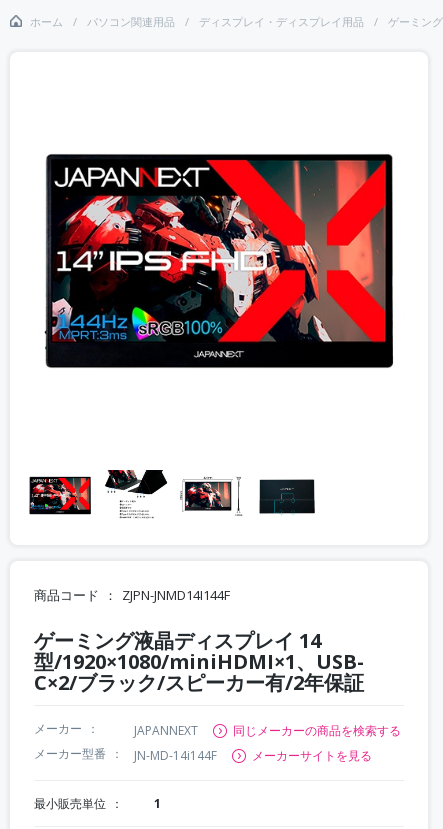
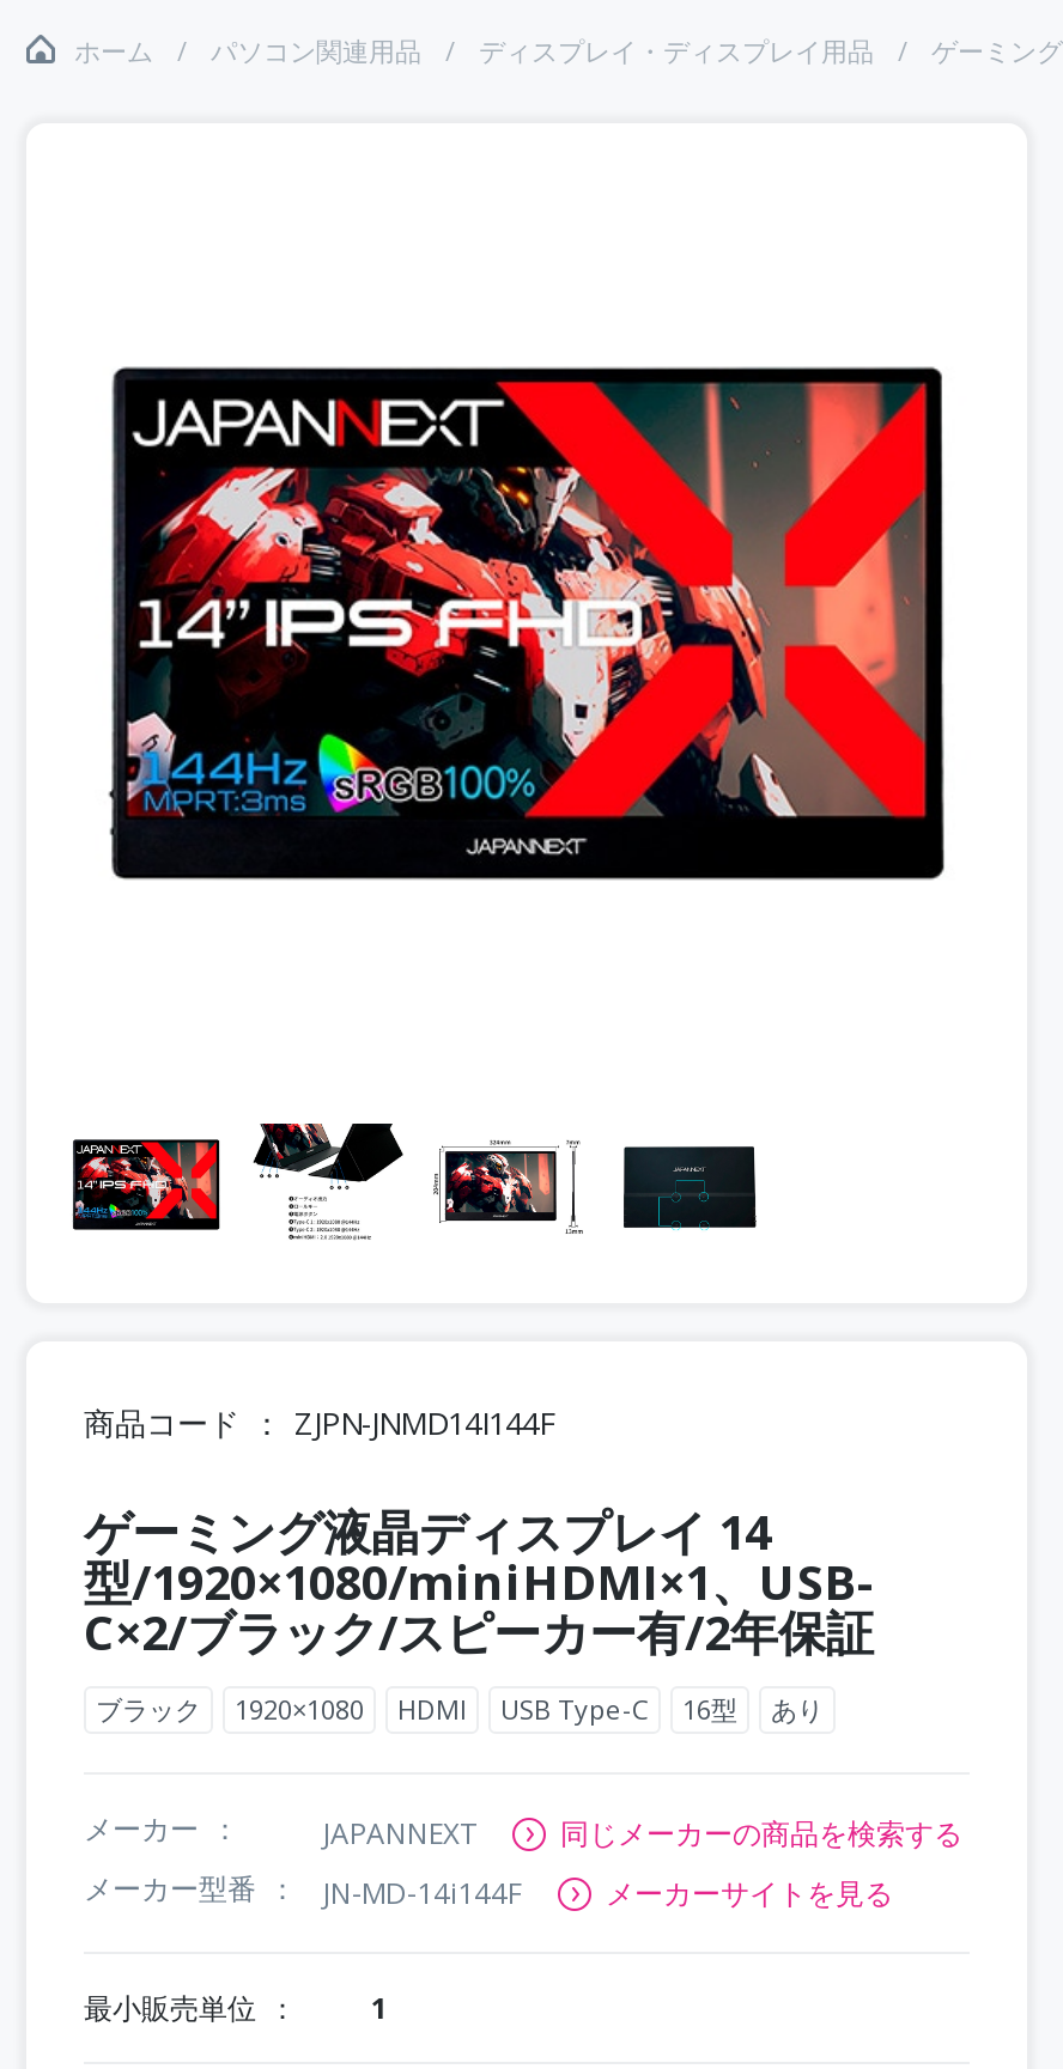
none -> [96,1691,824,1727] ブラック | 1920×1080 | HDMI | USB Type-C | 16型 | あり

